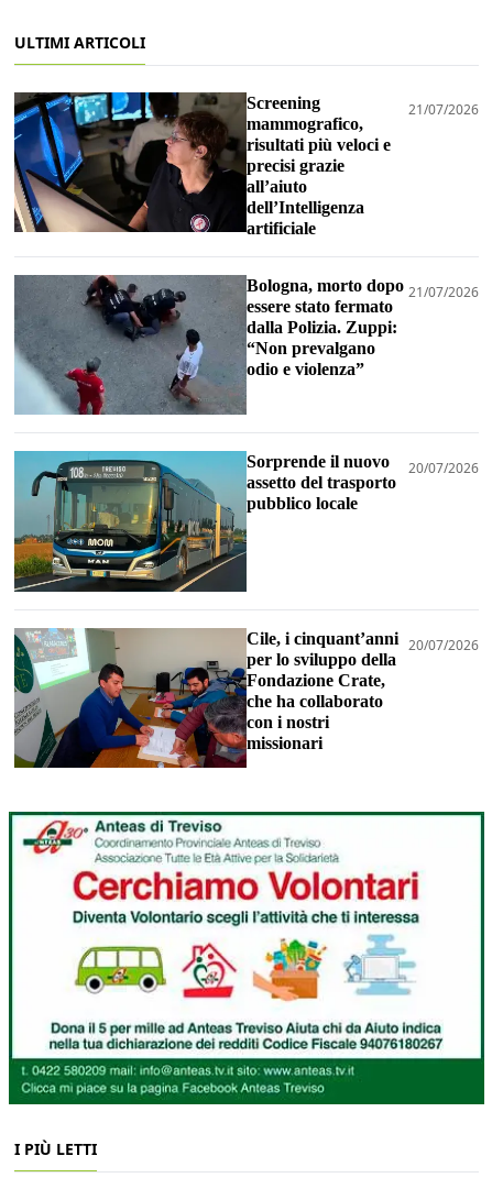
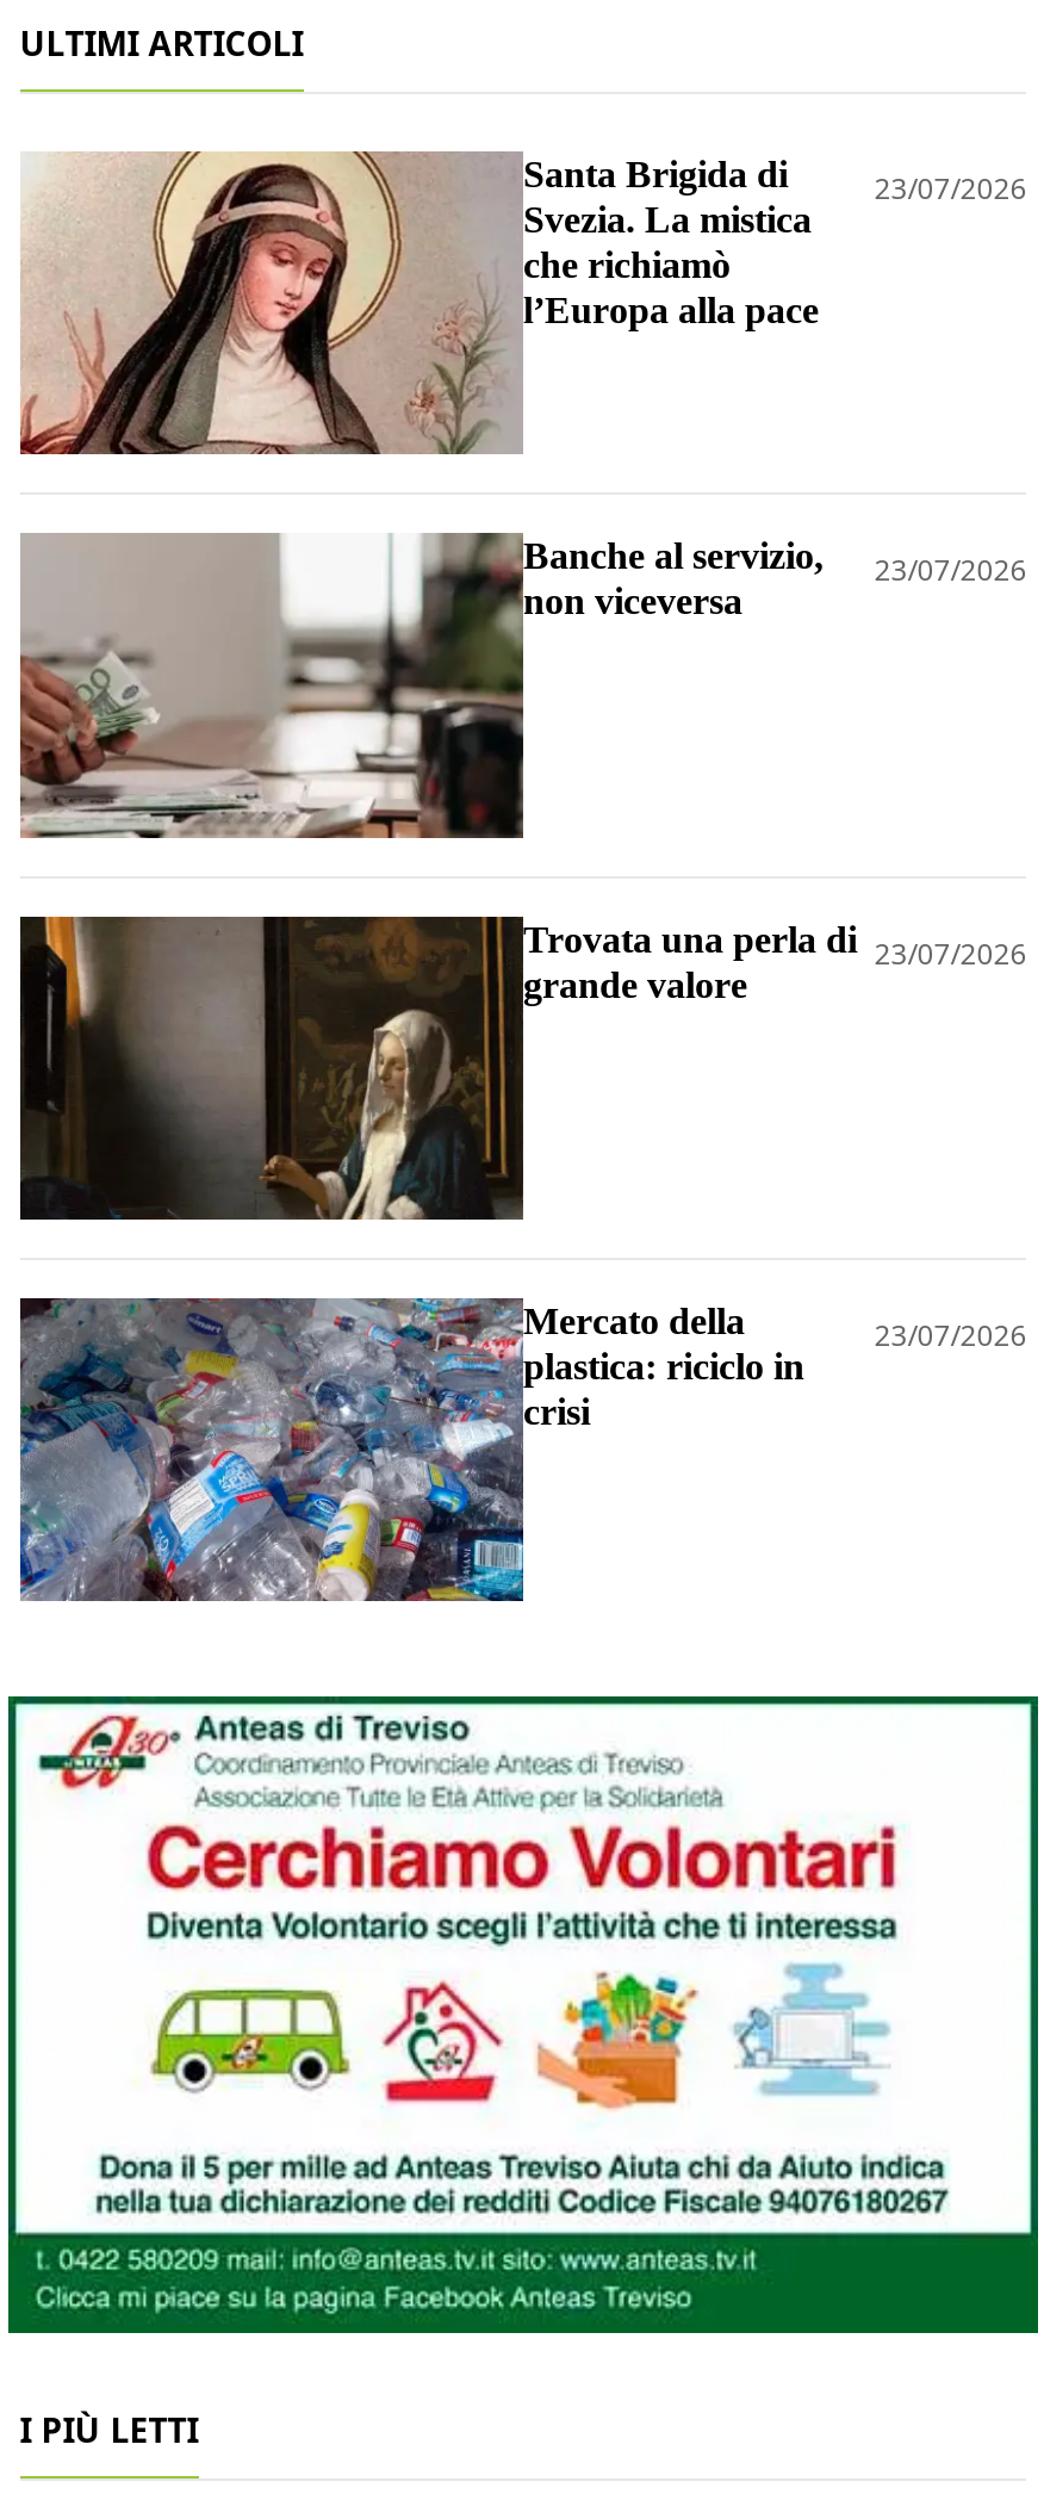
[13,91,391,238] [image] | Screening | mammografico, | risultati più veloci e | precisi grazie | all’aiuto | dell’Intelligenza | artificiale -> [18,149,819,457] [image] | Santa Brigida di | Svezia. La mistica | che richiamò | l’Europa alla pace
[409,100,479,119] 21/07/2026 -> [874,169,1027,209] 23/07/2026
[14,274,404,416] [image] | Bologna, morto dopo | essere stato fermato | dalla Polizia. Zuppi: | “Non prevalgano | odio e violenza” -> [18,533,824,840] [image] | Banche al servizio, | non viceversa
[409,283,479,302] 21/07/2026 -> [874,551,1027,591] 23/07/2026
[13,450,396,592] [image] | Sorprende il nuovo | assetto del trasporto | pubblico locale -> [18,914,857,1220] [image] | Trovata una perla di | grande valore
[409,459,479,478] 20/07/2026 -> [874,932,1027,973] 23/07/2026
[13,628,398,769] [image] | Cile, i cinquant’anni | per lo sviluppo della | Fondazione Crate, | che ha collaborato | con i nostri | missionari -> [18,1296,804,1603] [image] | Mercato della | plastica: riciclo in | crisi
[409,635,479,654] 20/07/2026 -> [874,1314,1027,1355] 23/07/2026

